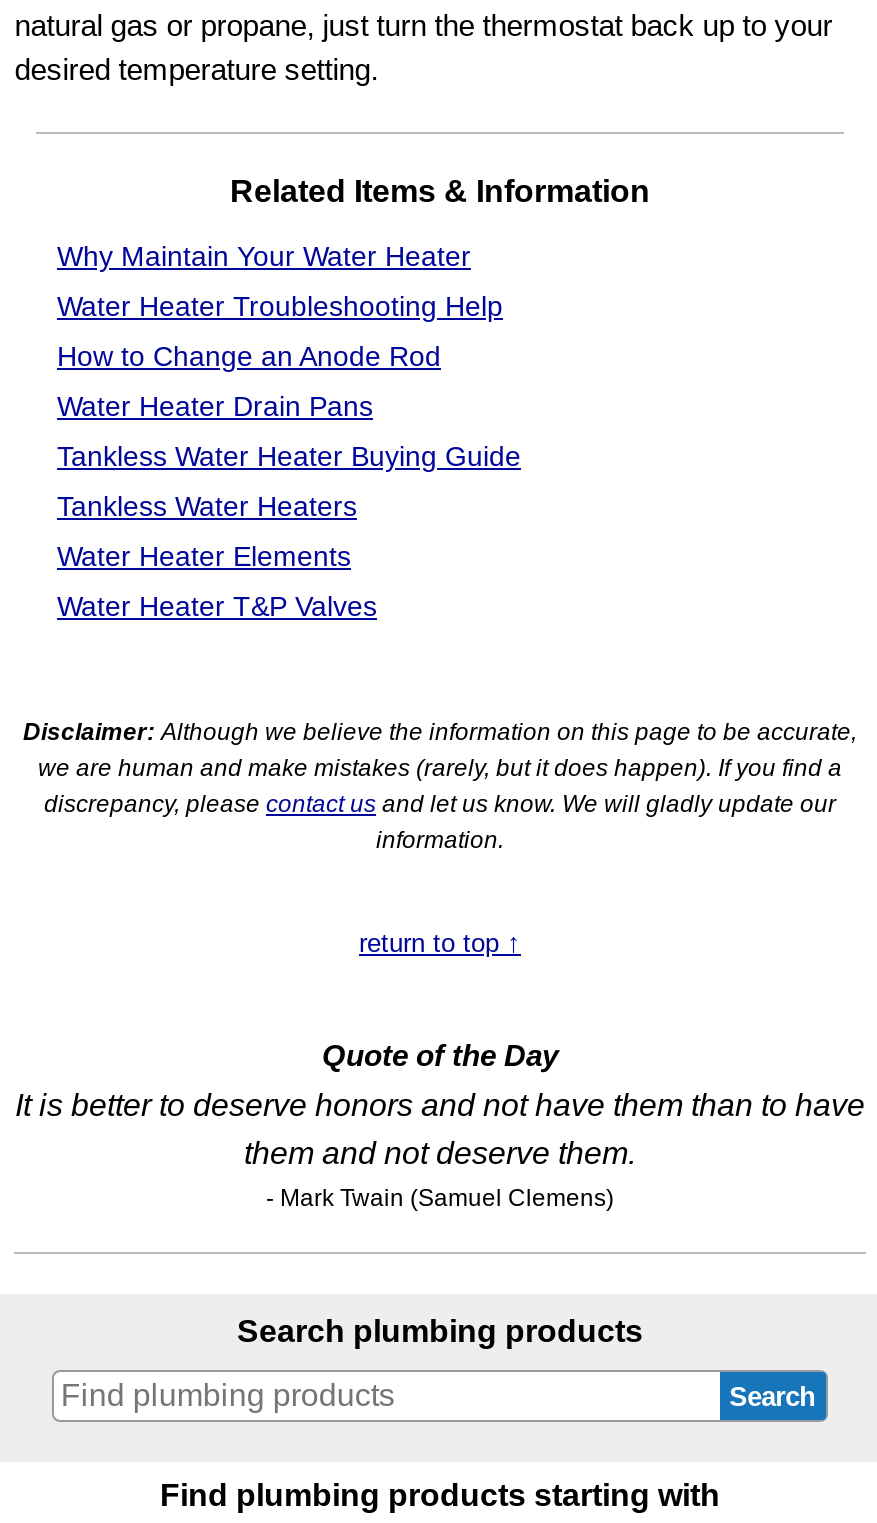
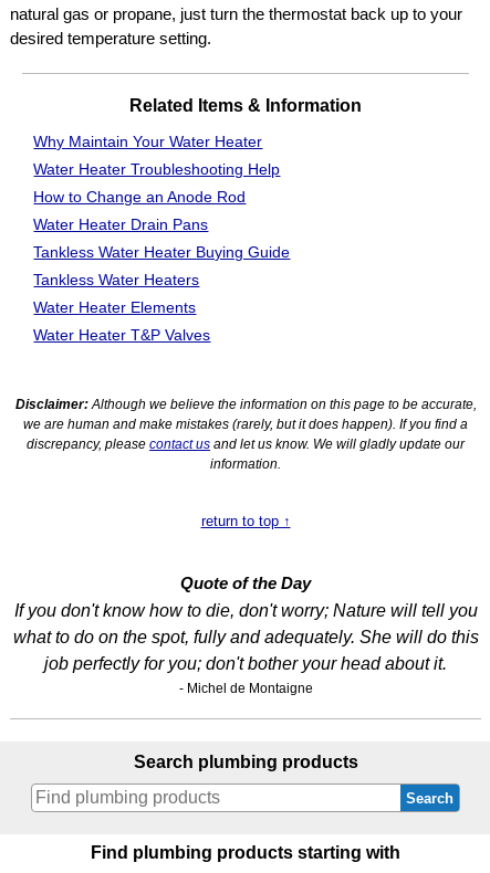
[15,1089,865,1213] It is better to deserve honors and not have them than to have | them and not deserve them. | - Mark Twain (Samuel Clemens) -> [13,601,478,697] If you don't know how to die, don't worry; Nature will tell you | what to do on the spot, fully and adequately. She will do this | job perfectly for you; don't bother your head about it. | - Michel de Montaigne

